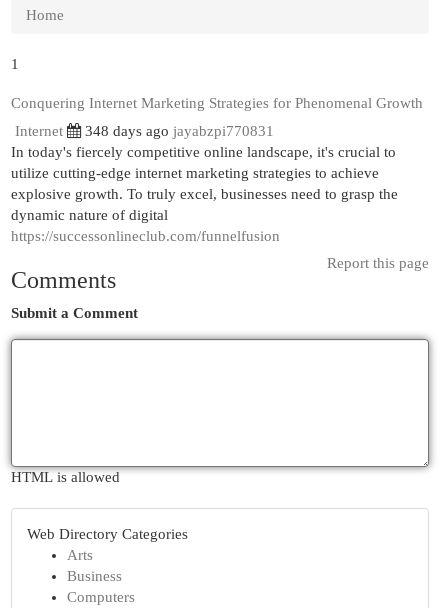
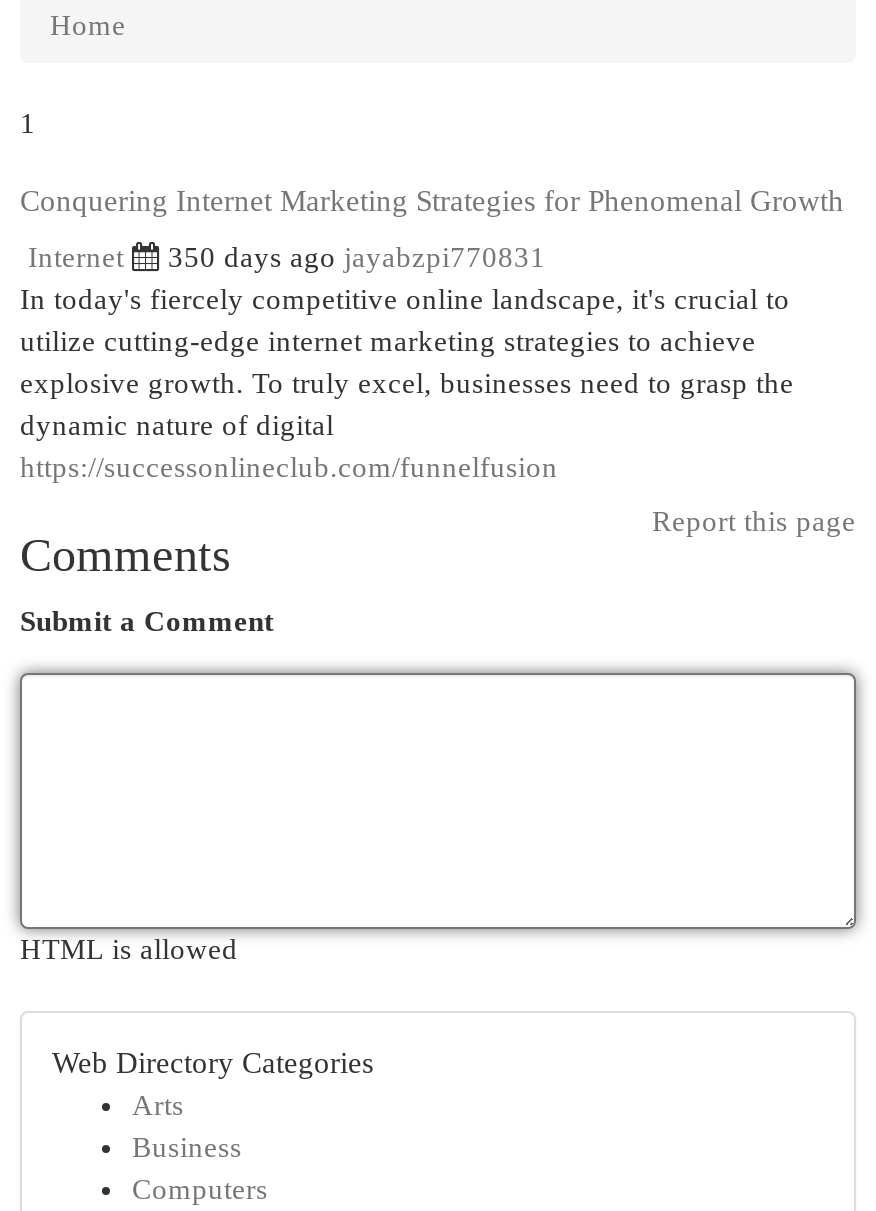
[85,123,274,139] 348 days ago jayabzpi770831 -> [168,241,546,273] 350 days ago jayabzpi770831

